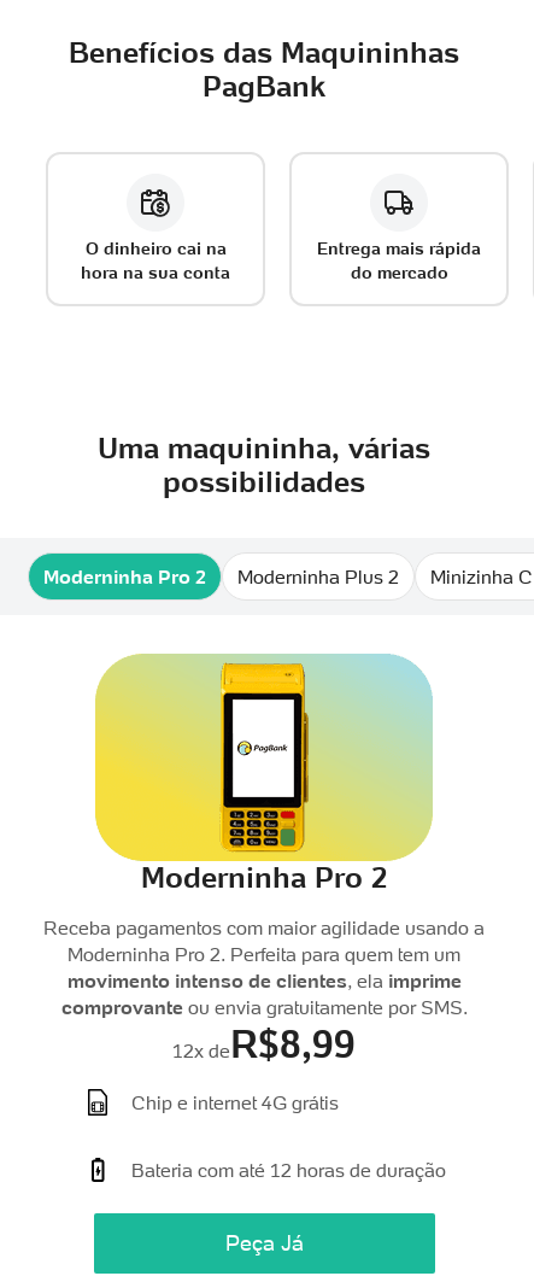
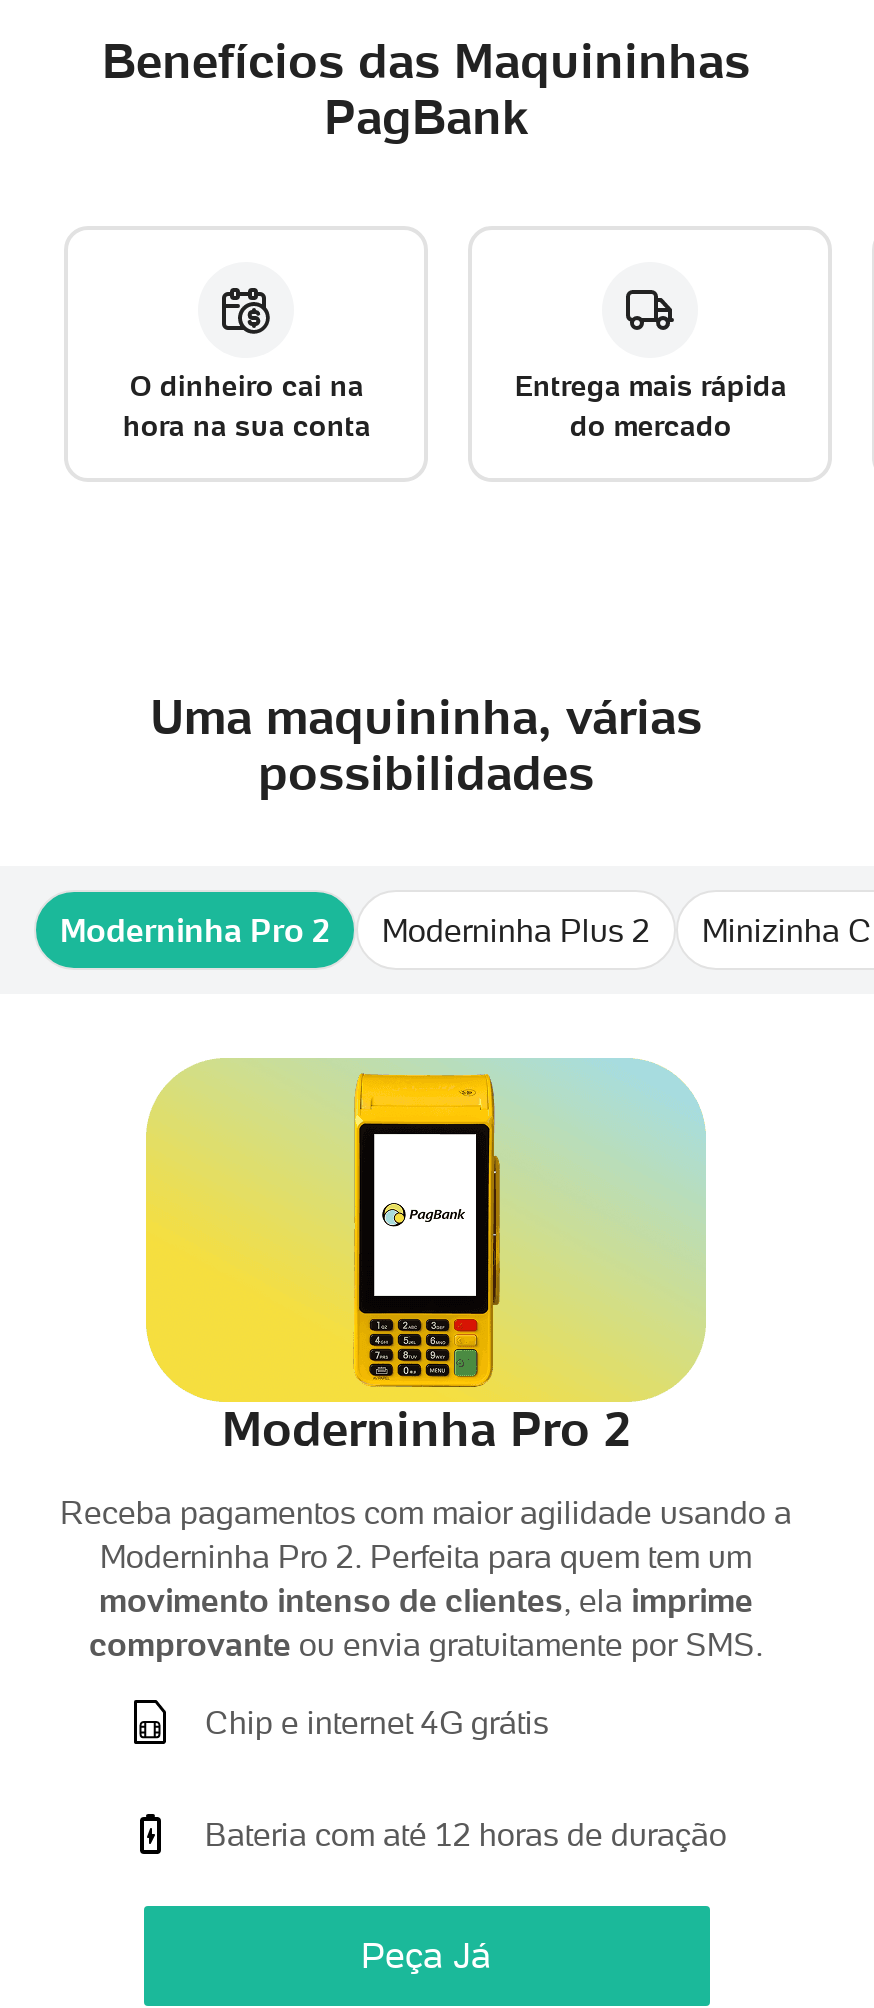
[172,1020,356,1067] 12x deR$8,99 -> none

